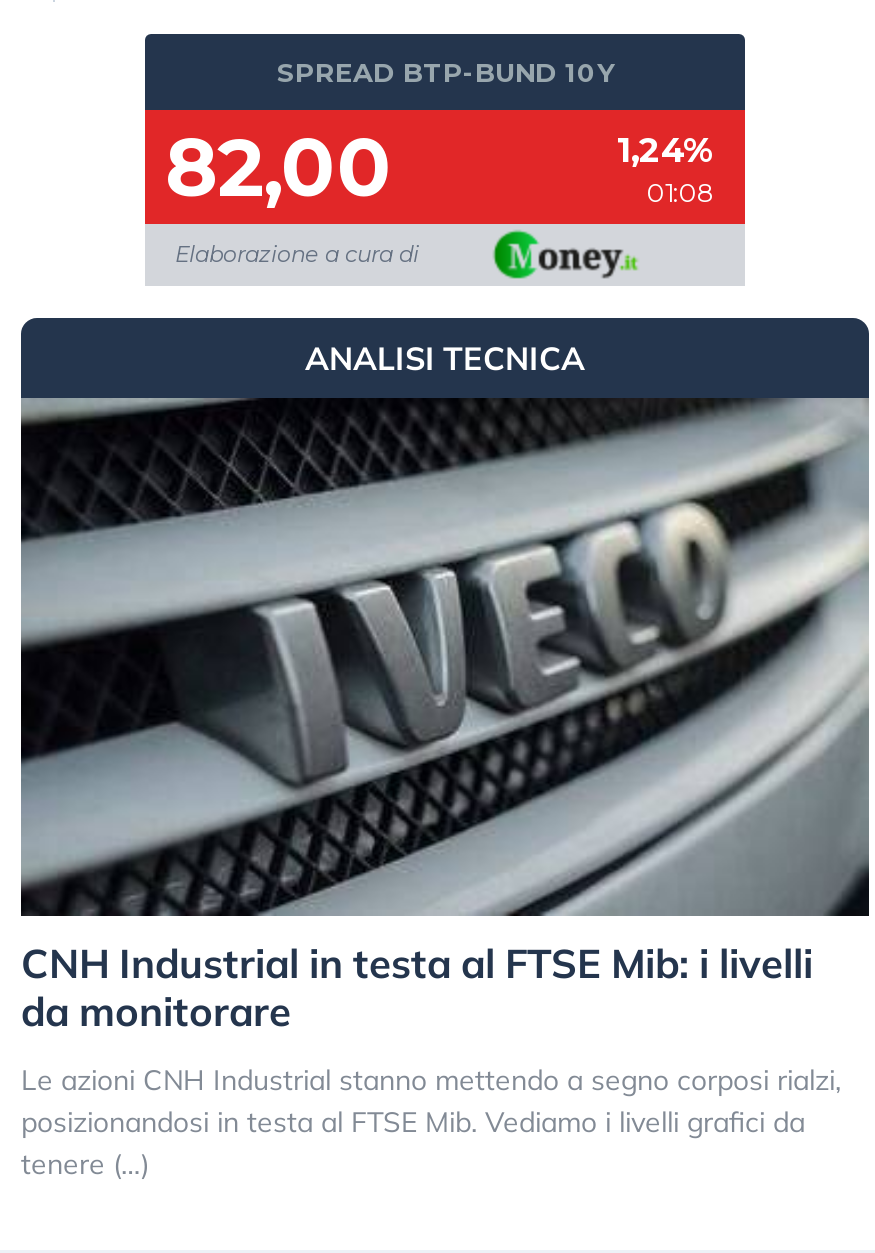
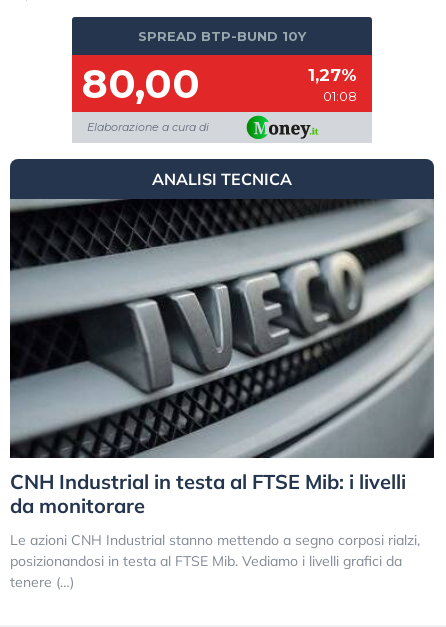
[165,118,393,216] 82,00 -> [82,59,200,108] 80,00
[617,130,715,170] 1,24% -> [308,65,357,85] 1,27%

